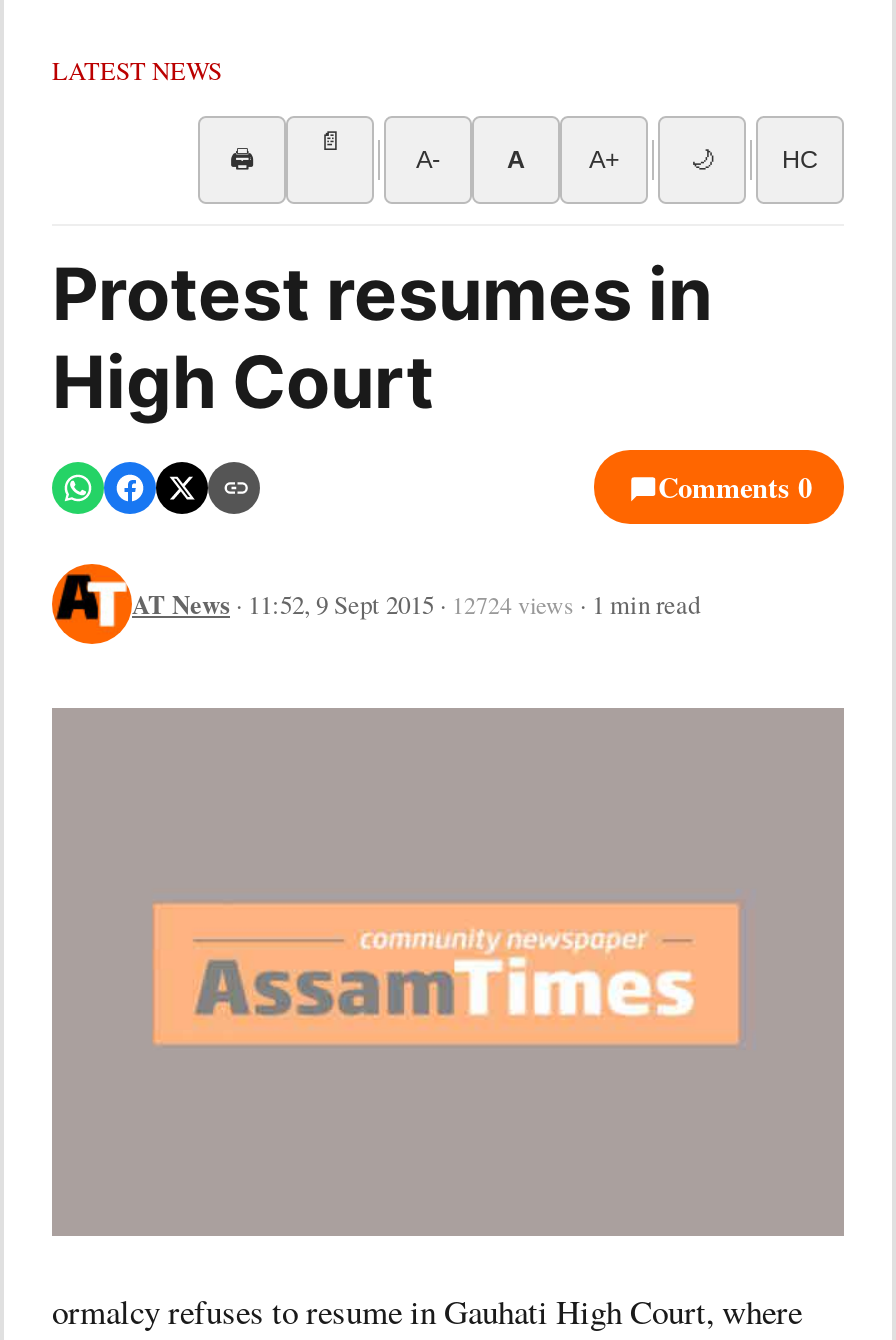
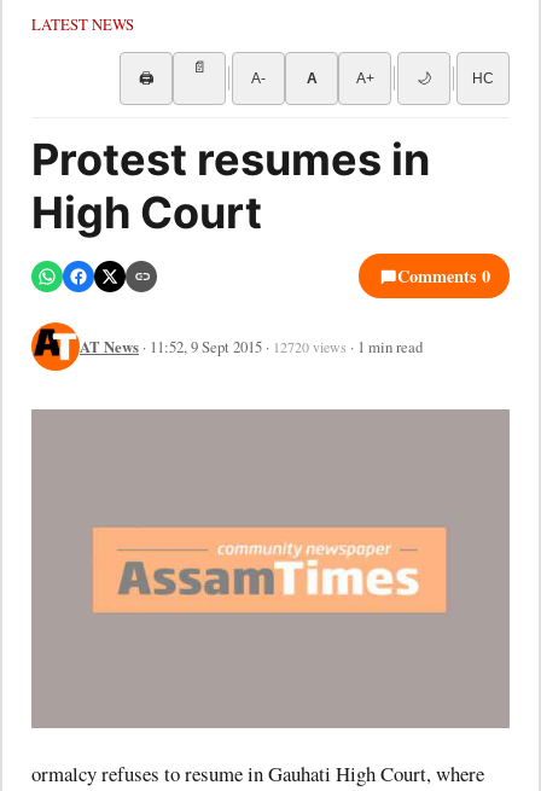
[132,586,700,622] AT News · 11:52, 9 Sept 2015 · 12724 views · 1 min read -> [80,336,423,357] AT News · 11:52, 9 Sept 2015 · 12720 views · 1 min read

